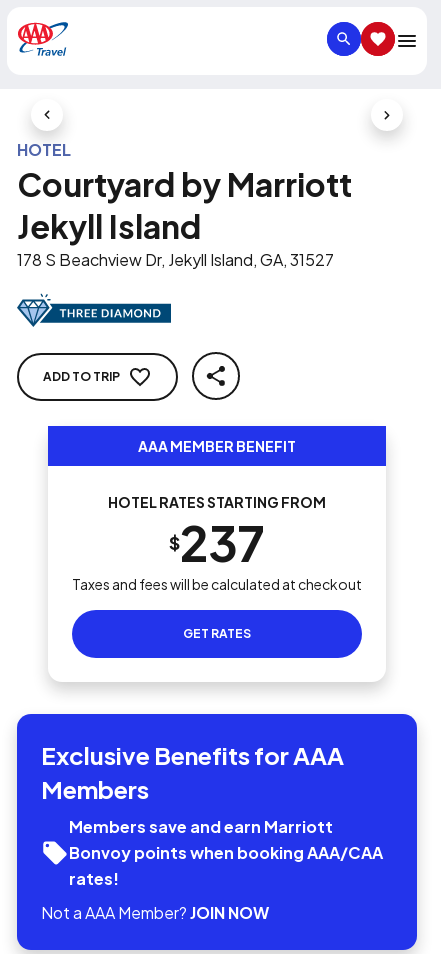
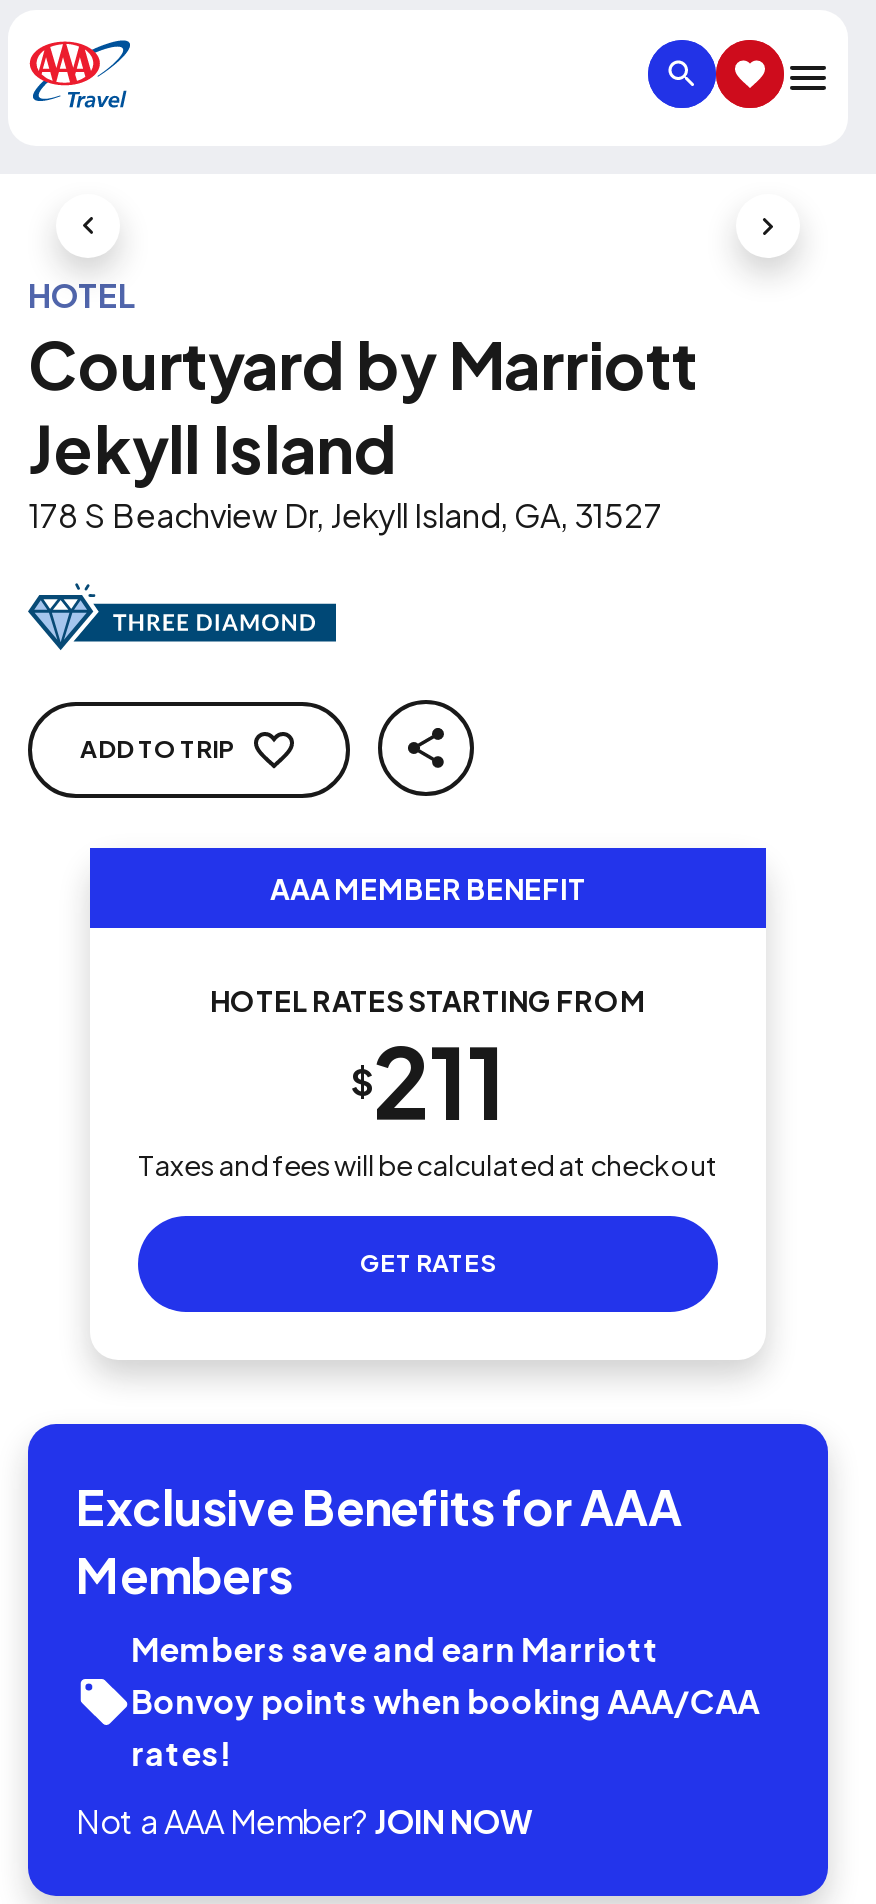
[169,512,265,573] $237 -> [351,1020,505,1142] $211

